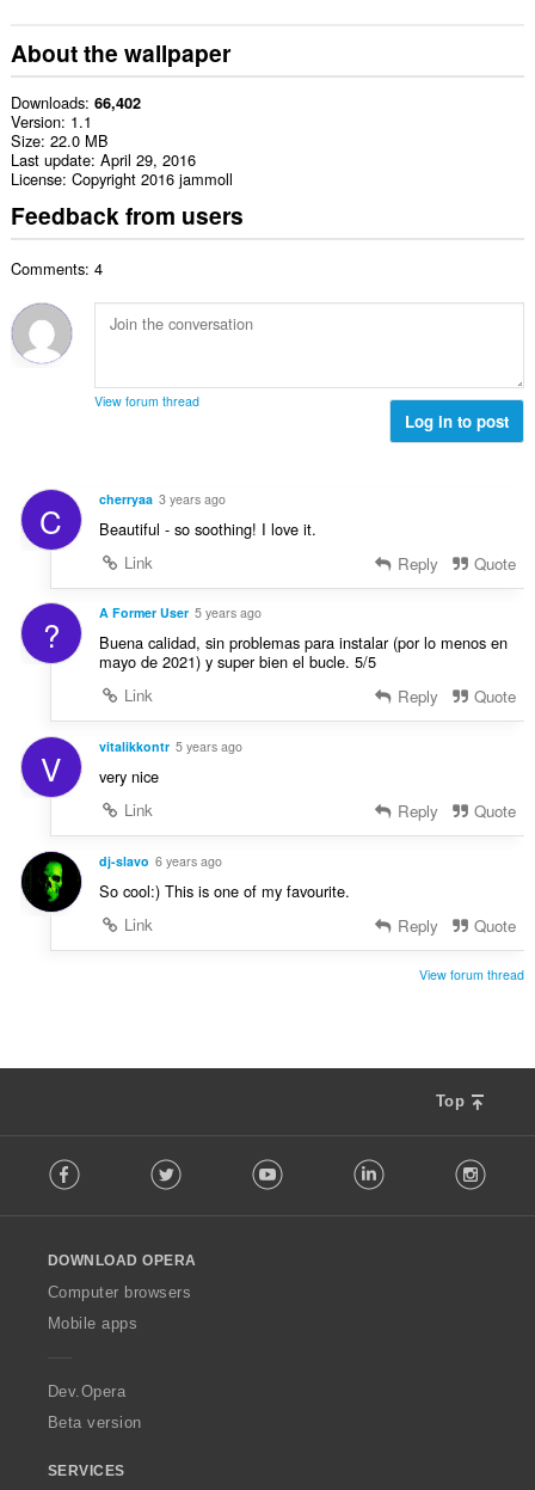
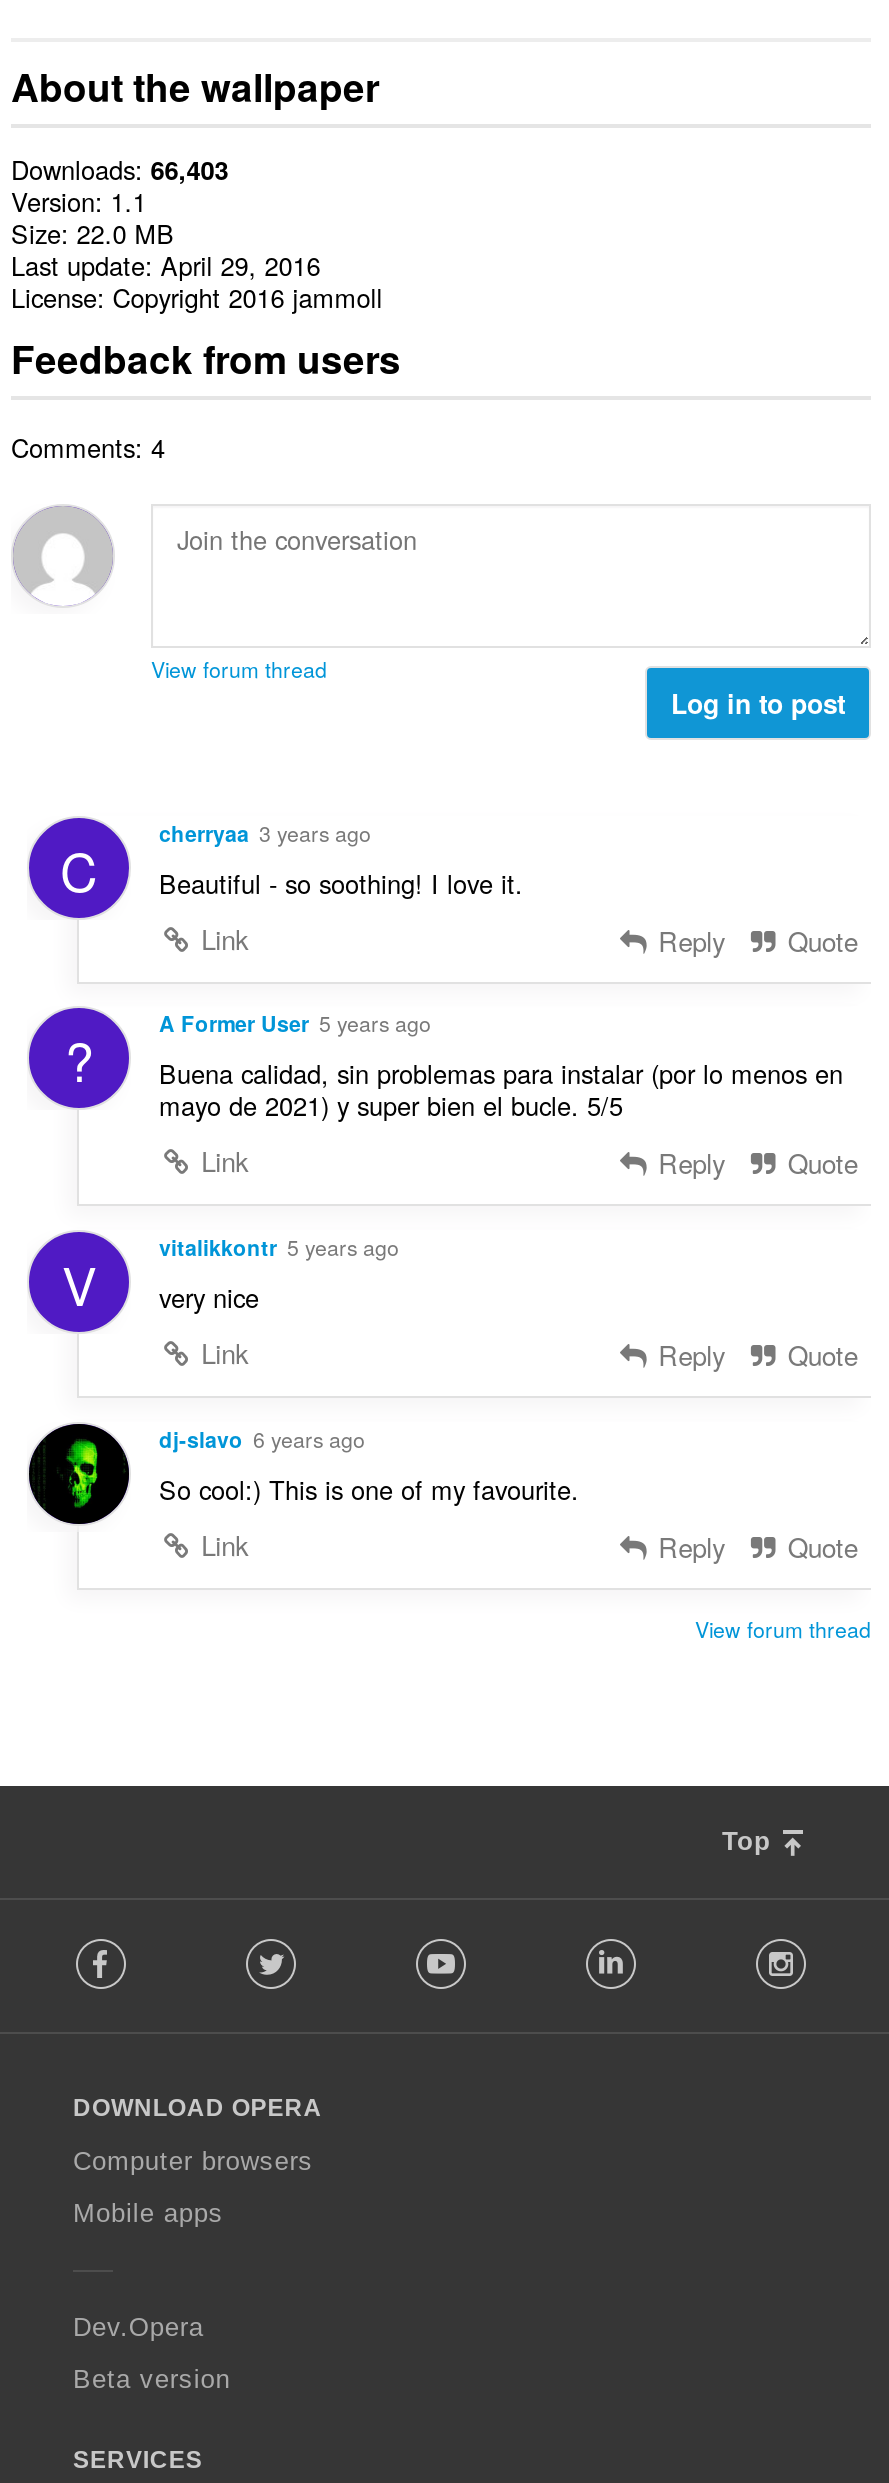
[11,91,141,114] Downloads 66,402 -> [11,150,229,188] Downloads 66,403

